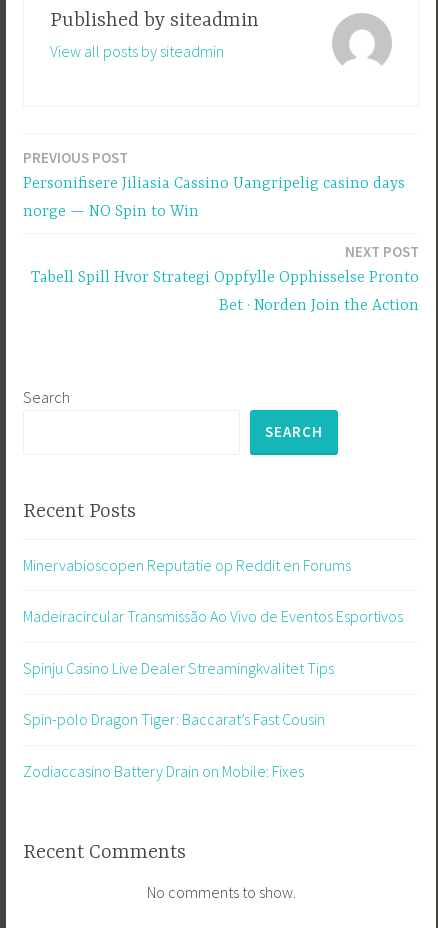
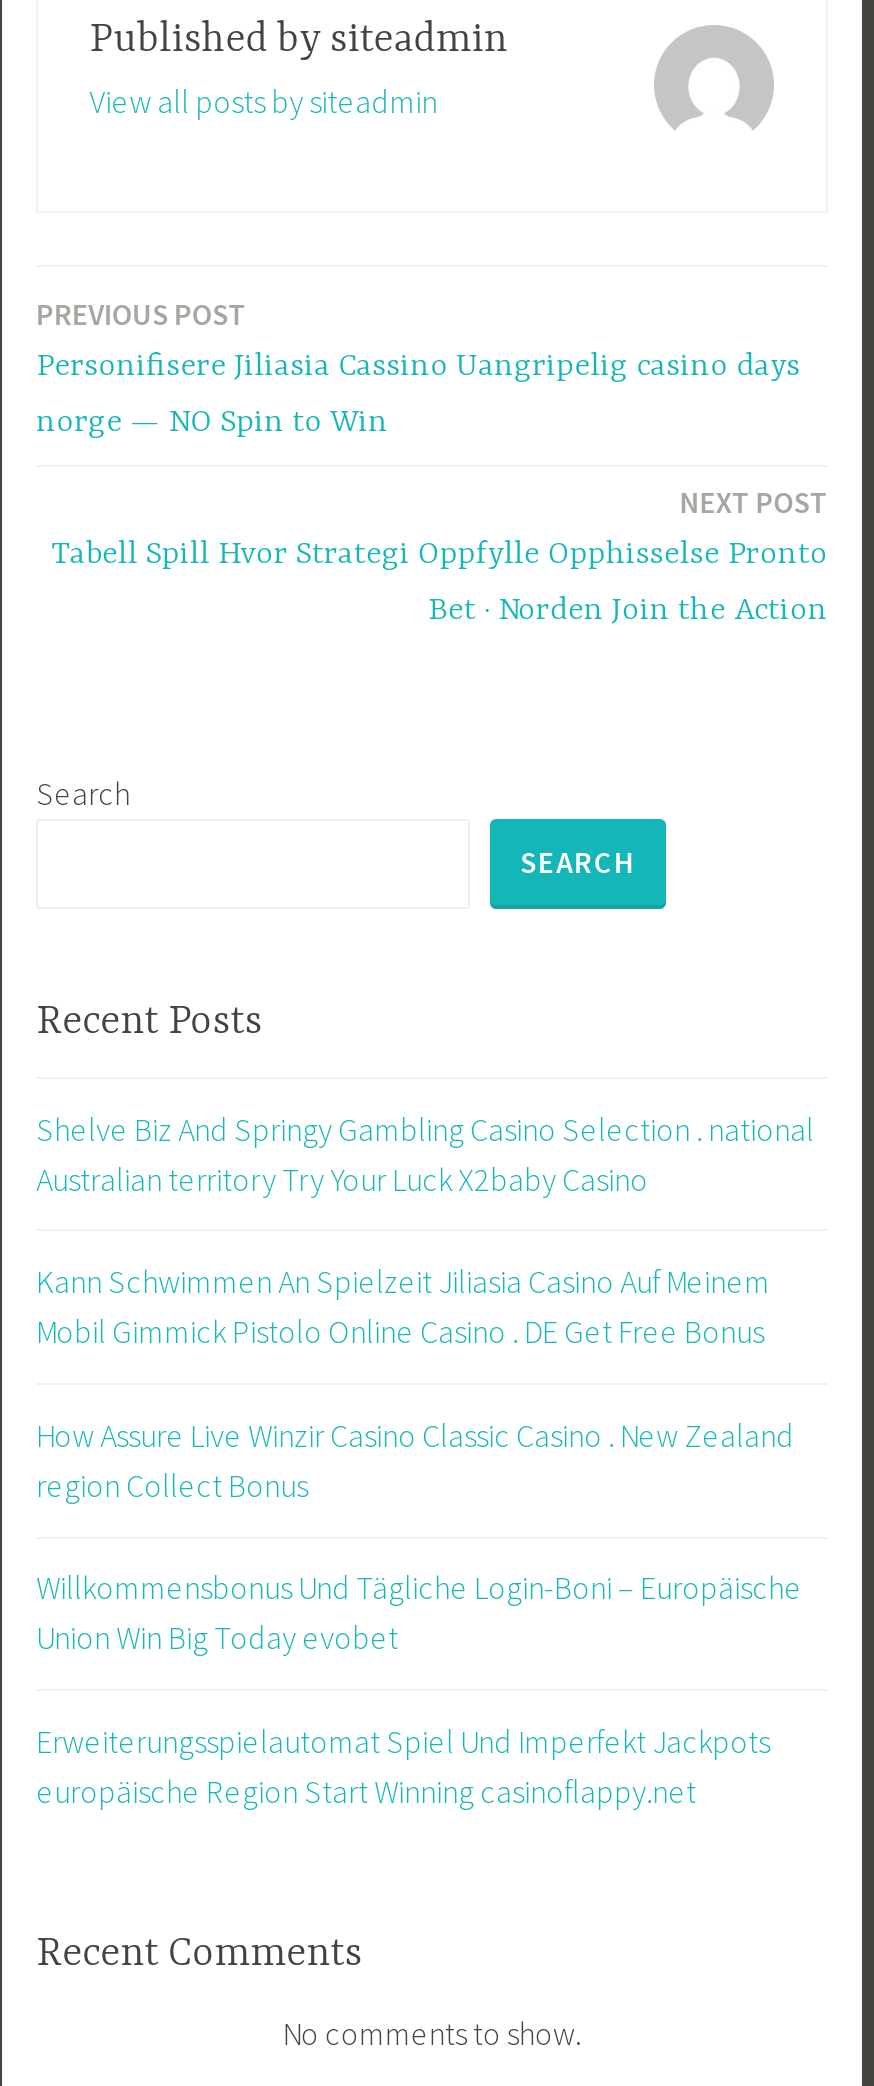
[23,555,351,575] Minervabioscopen Reputatie op Reddit en Forums -> [36,1108,814,1198] Shelve Biz And Springy Gambling Casino Selection . national | Australian territory Try Your Luck X2baby Casino
[23,606,403,626] Madeiracircular Transmissão Ao Vivo de Eventos Esportivos -> [36,1261,770,1351] Kann Schwimmen An Spielzeit Jiliasia Casino Auf Meinem | Mobil Gimmick Pistolo Online Casino . DE Get Free Bonus
[23,658,334,678] Spinju Casino Live Dealer Streamingkvalitet Tips -> [36,1415,794,1505] How Assure Live Winzir Casino Classic Casino . New Zealand | region Collect Bonus
[23,709,325,729] Spin-polo Dragon Tiger: Baccarat’s Fast Cousin -> [36,1568,802,1658] Willkommensbonus Und Tägliche Login-Boni – Europäische | Union Win Big Today evobet
[23,761,304,781] Zodiaccasino Battery Drain on Mobile: Fixes -> [36,1721,770,1811] Erweiterungsspielautomat Spiel Und Imperfekt Jackpots | europäische Region Start Winning casinoflappy.net

